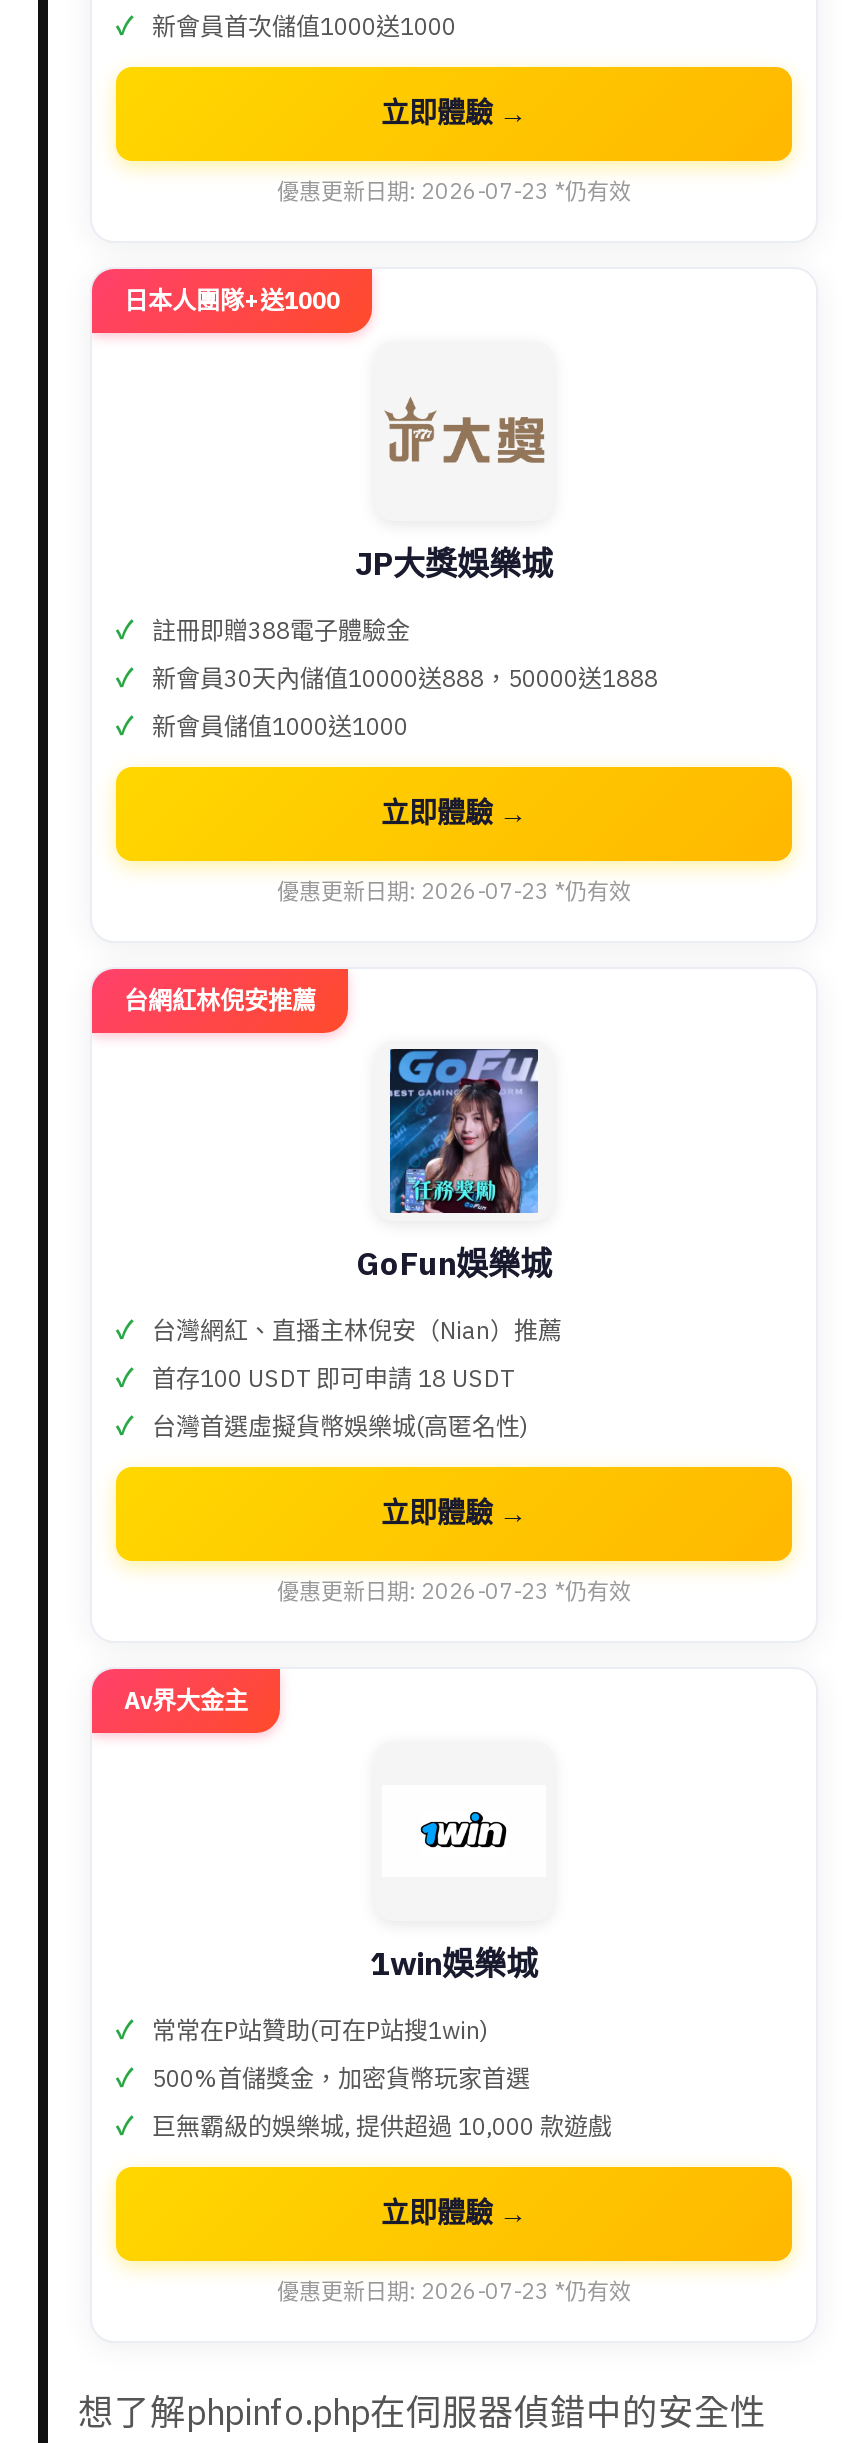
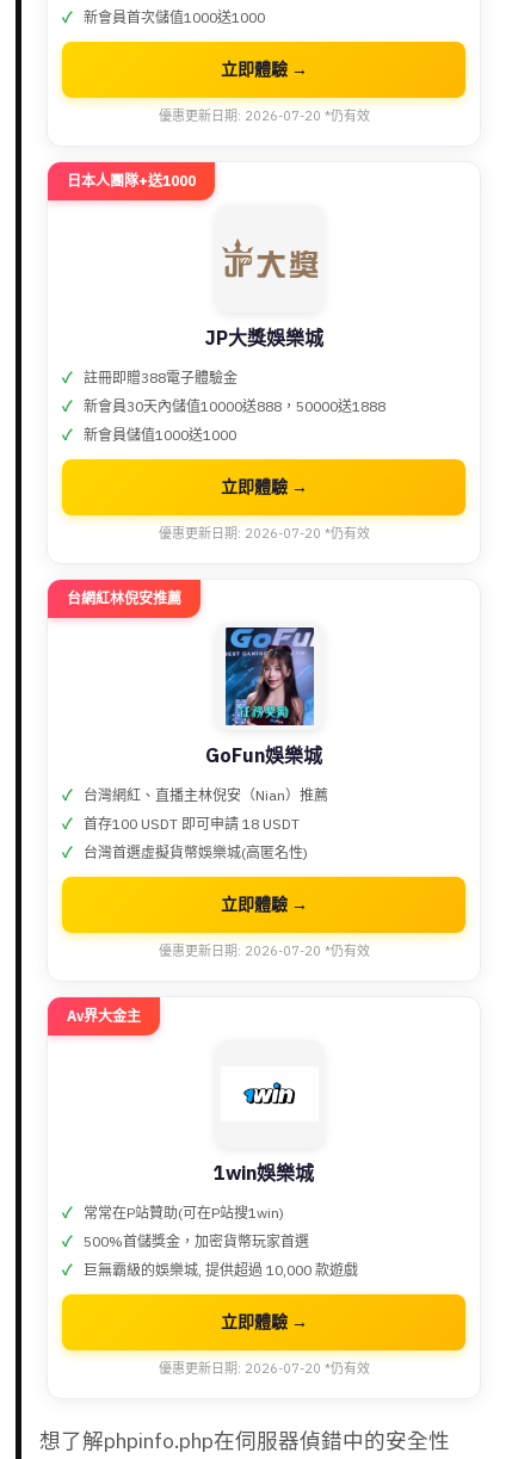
[277,177,631,205] 優惠更新日期: 2026-07-23 *仍有效 -> [158,108,369,124] 優惠更新日期: 2026-07-20 *仍有效
[277,877,631,905] 優惠更新日期: 2026-07-23 *仍有效 -> [158,525,369,542] 優惠更新日期: 2026-07-20 *仍有效
[277,1577,631,1605] 優惠更新日期: 2026-07-23 *仍有效 -> [158,943,369,959] 優惠更新日期: 2026-07-20 *仍有效
[277,2277,631,2305] 優惠更新日期: 2026-07-23 *仍有效 -> [158,1360,369,1377] 優惠更新日期: 2026-07-20 *仍有效

